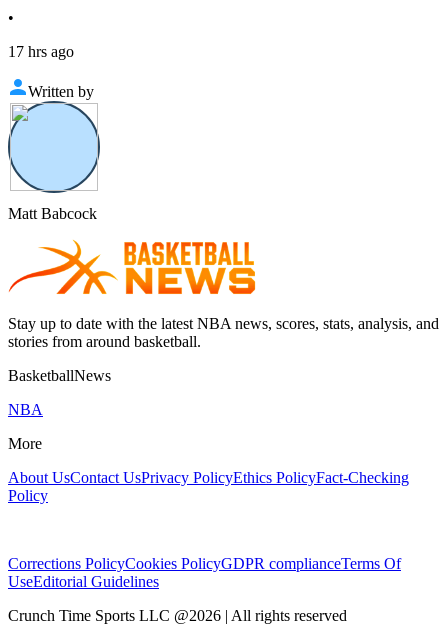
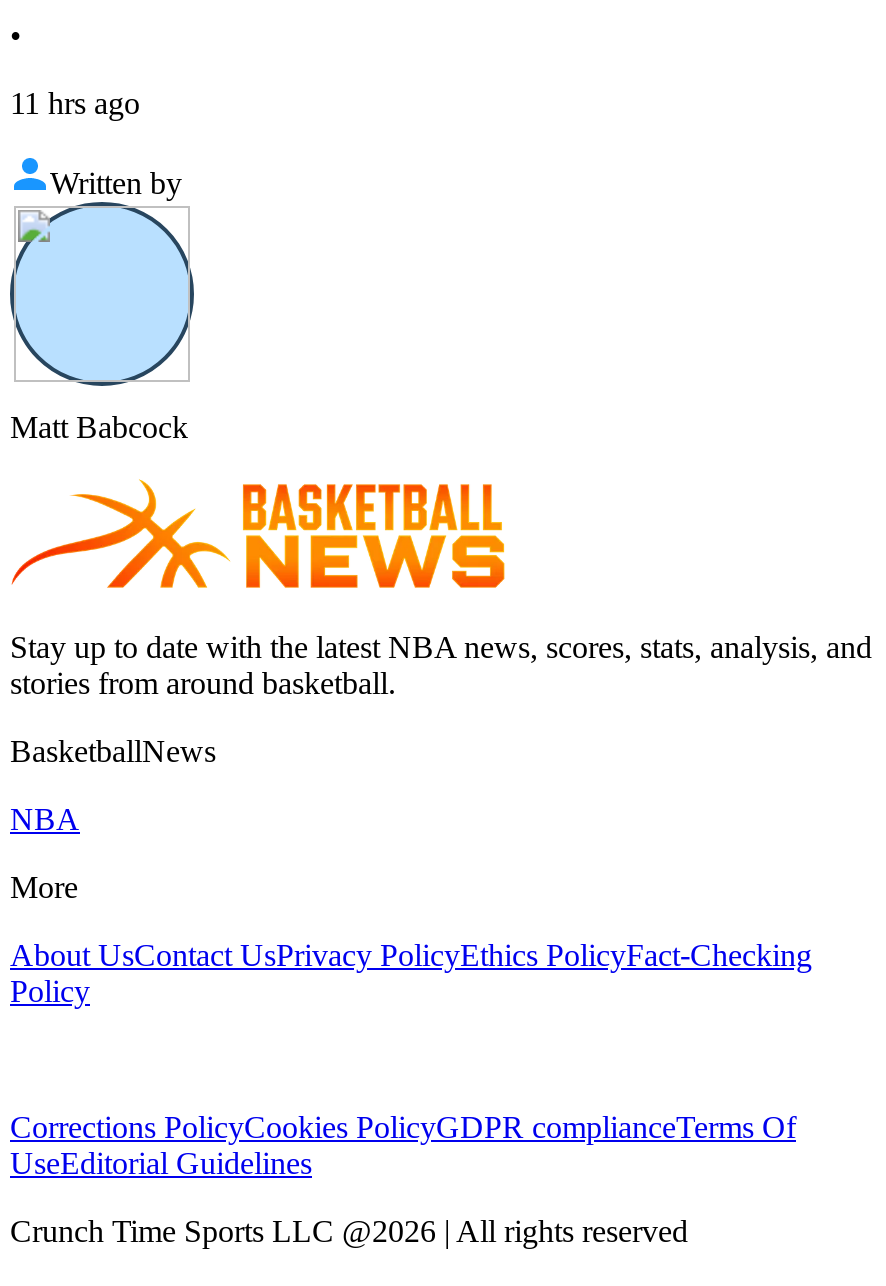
[8,43,74,60] 17 hrs ago -> [10,86,140,120] 11 hrs ago

